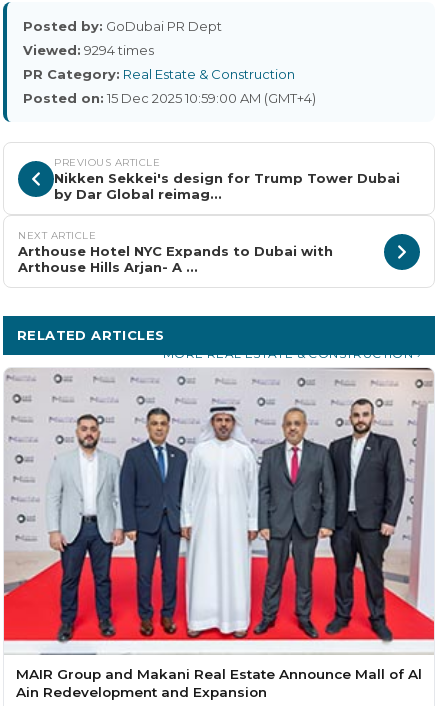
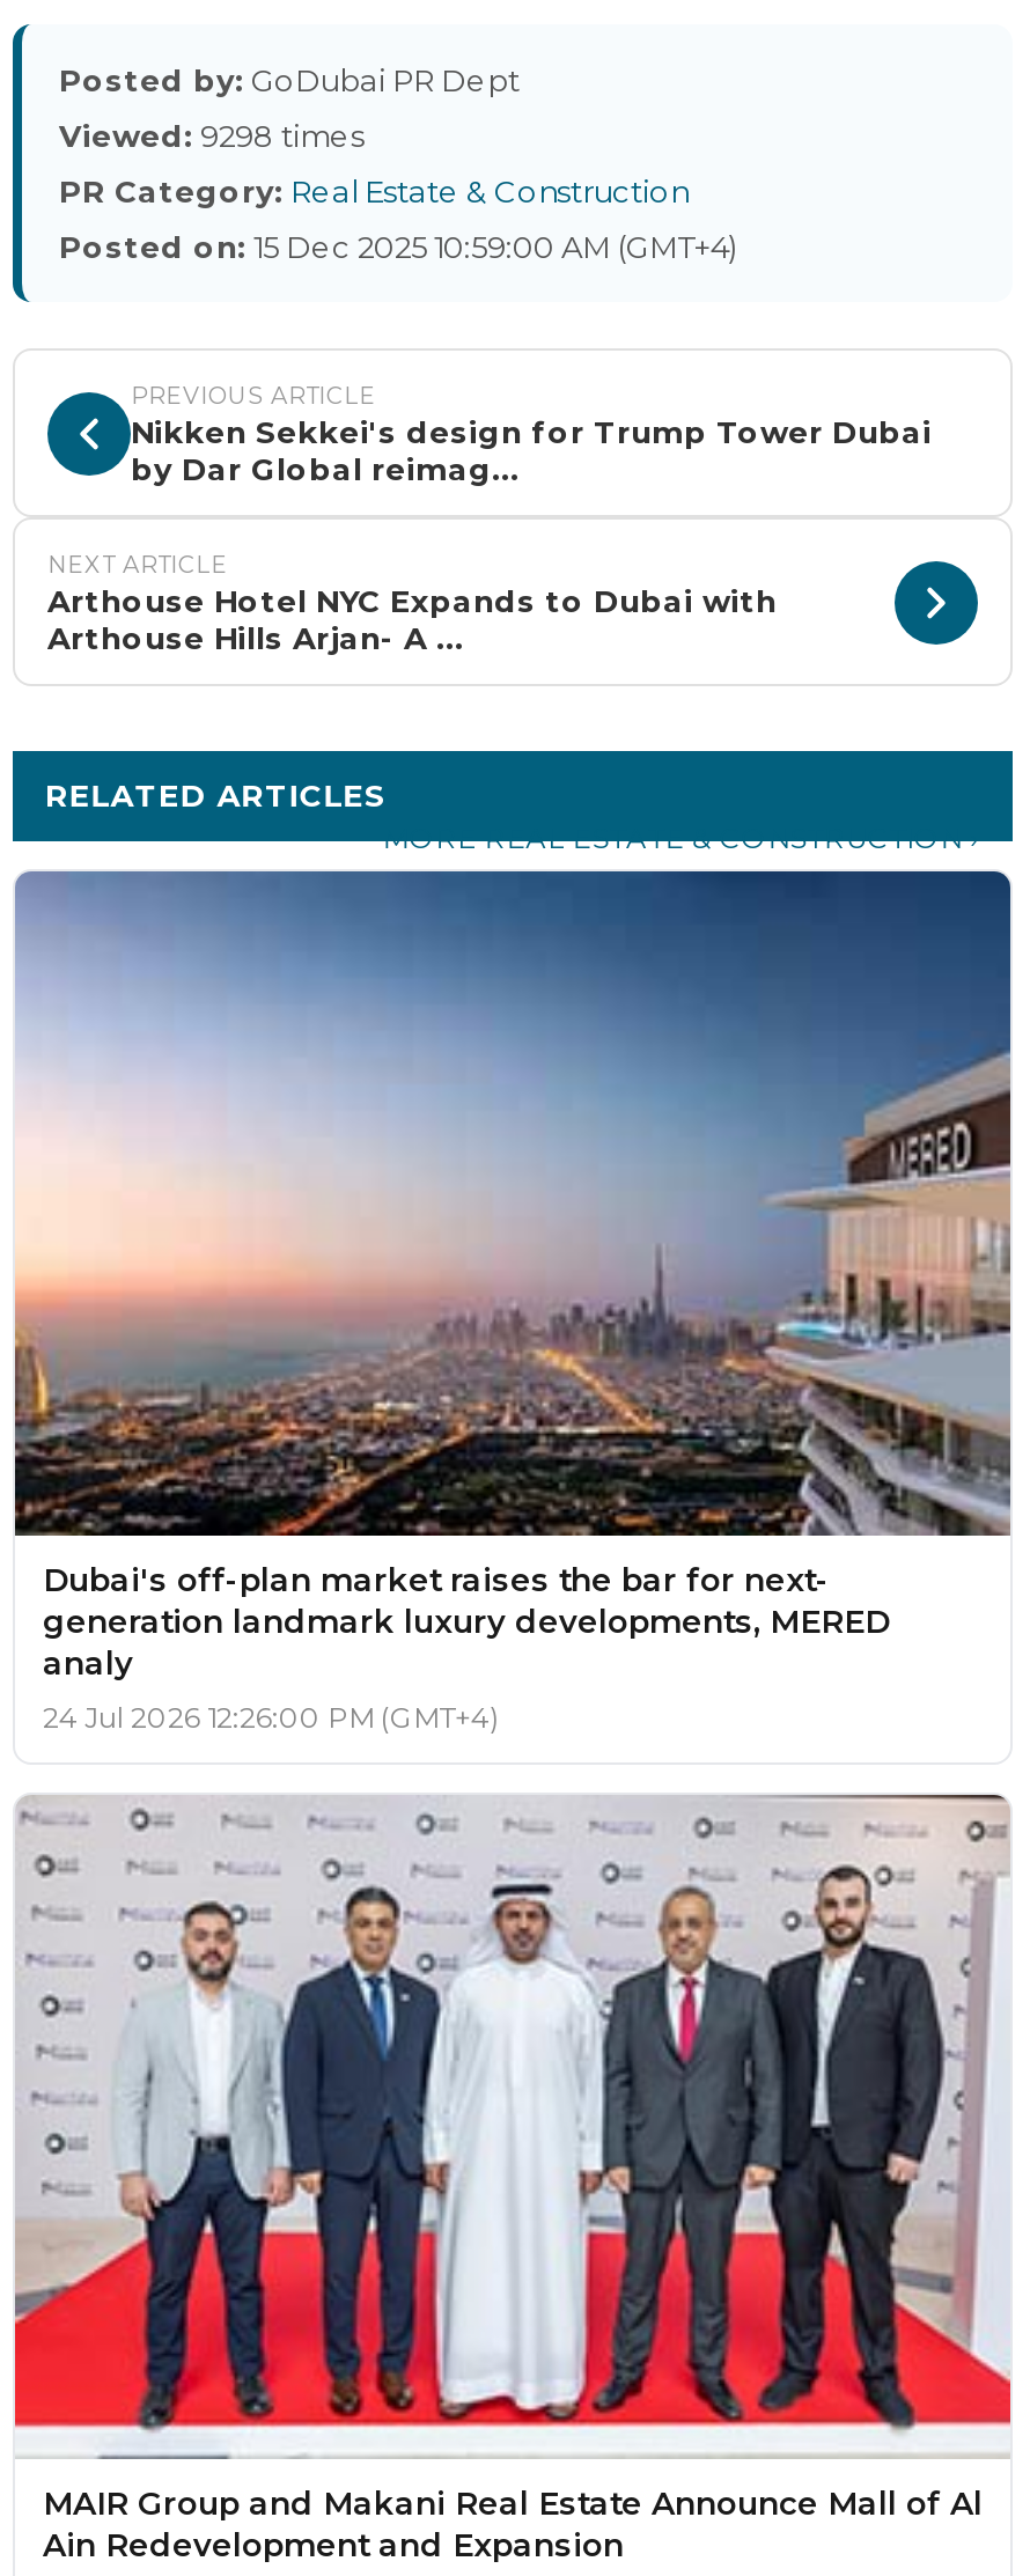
[23,42,154,58] Viewed: 9294 times -> [59,117,365,154] Viewed: 9298 times
none -> [13,869,1013,1734] [image] | Dubai's off-plan market raises the bar for next- | generation landmark luxury developments, MERED | analy | 24 Jul 2026 12:26:00 PM (GMT+4)

